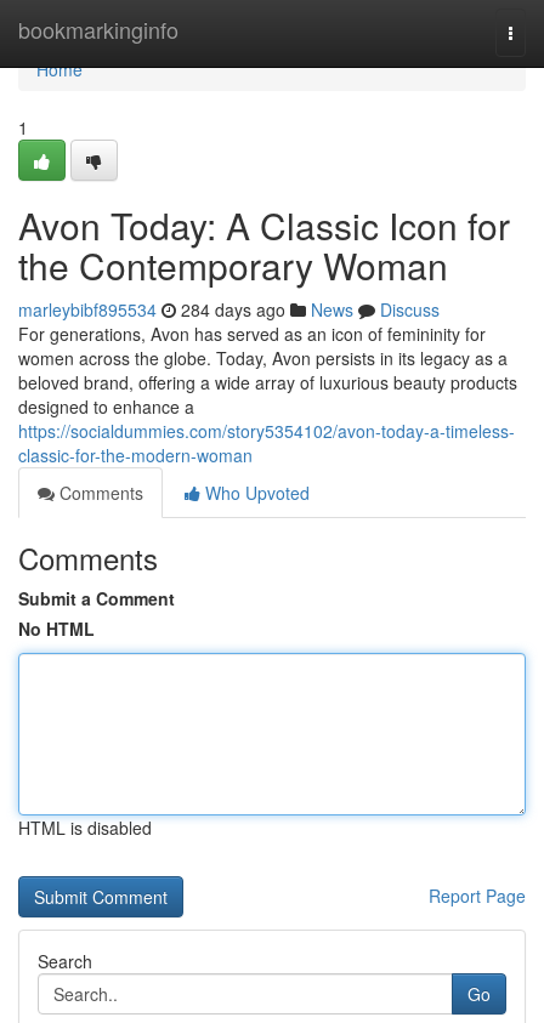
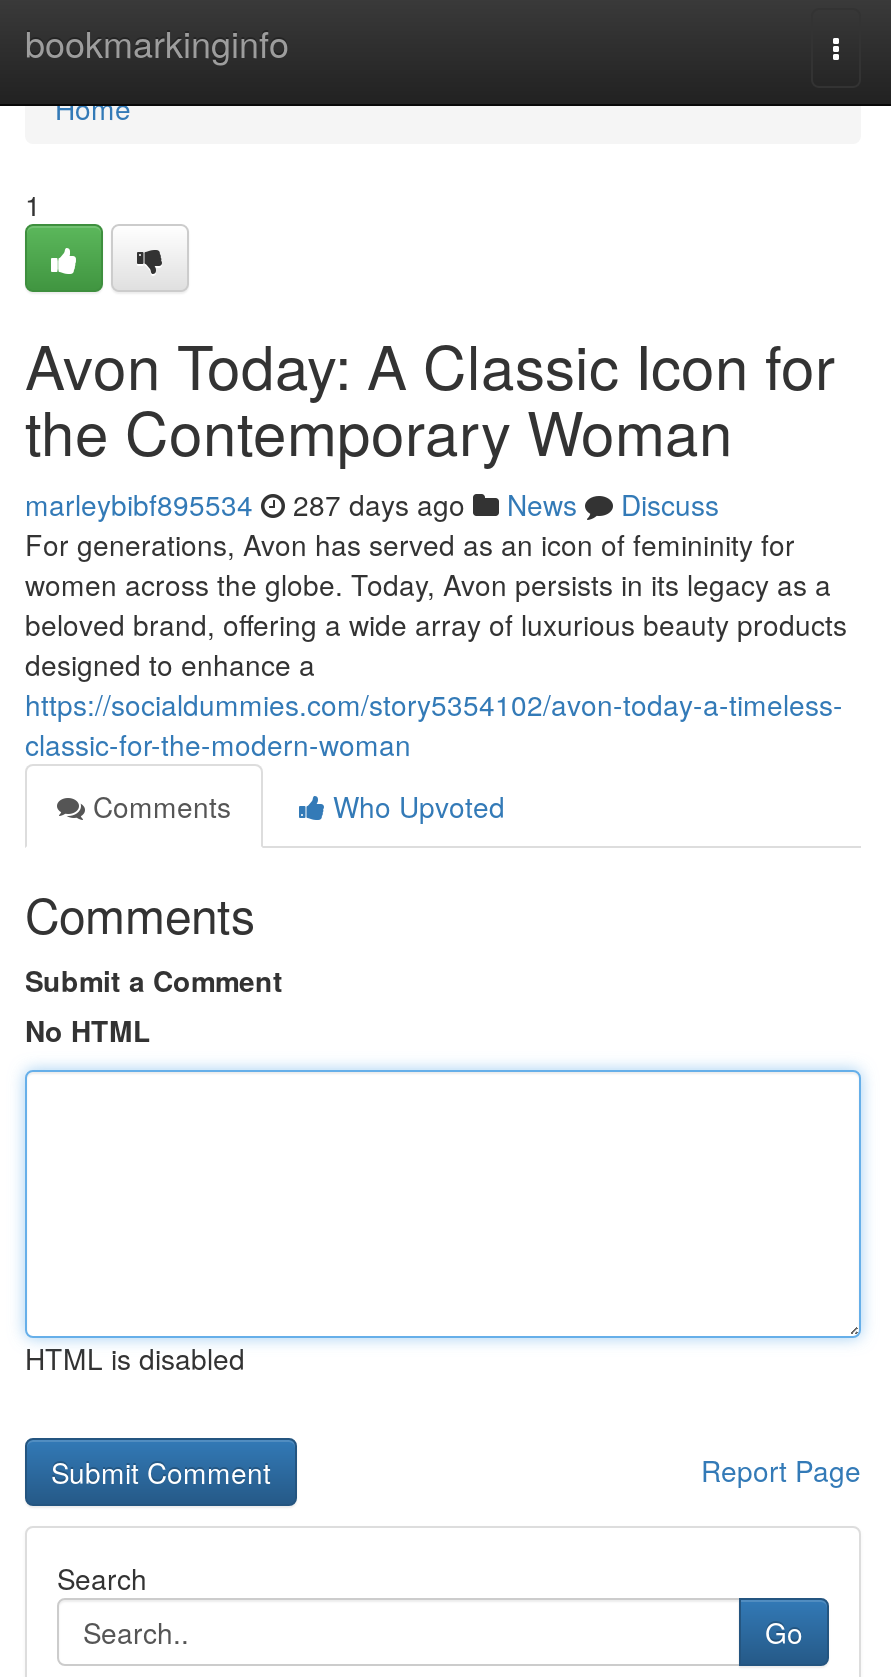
[18,297,440,322] marleybibf895534 284 days ago News Discuss -> [25,484,719,524] marleybibf895534 287 days ago News Discuss

